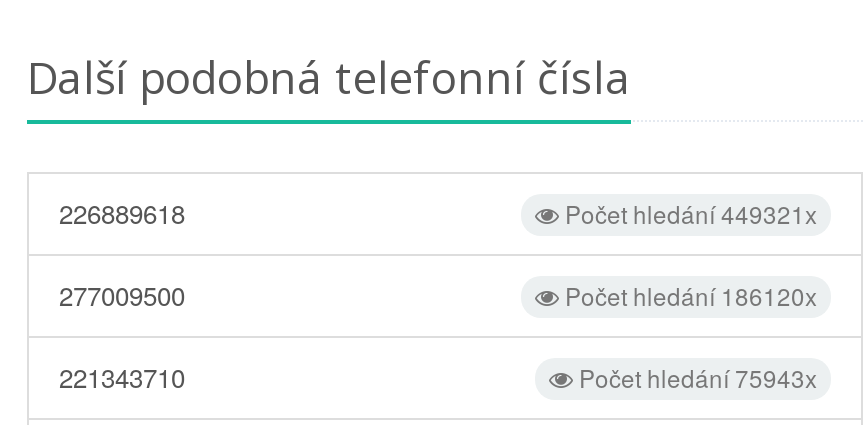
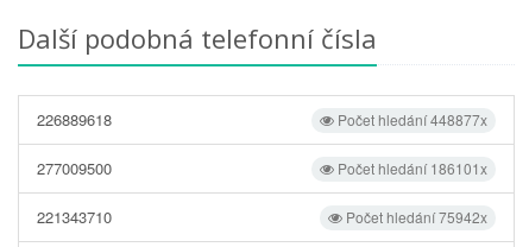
[559,195,817,229] Počet hledání 449321x -> [334,109,487,129] Počet hledání 448877x
[559,277,817,311] Počet hledání 186120x -> [334,158,487,178] Počet hledání 186101x
[573,359,817,393] Počet hledání 75943x -> [342,206,487,226] Počet hledání 75942x

